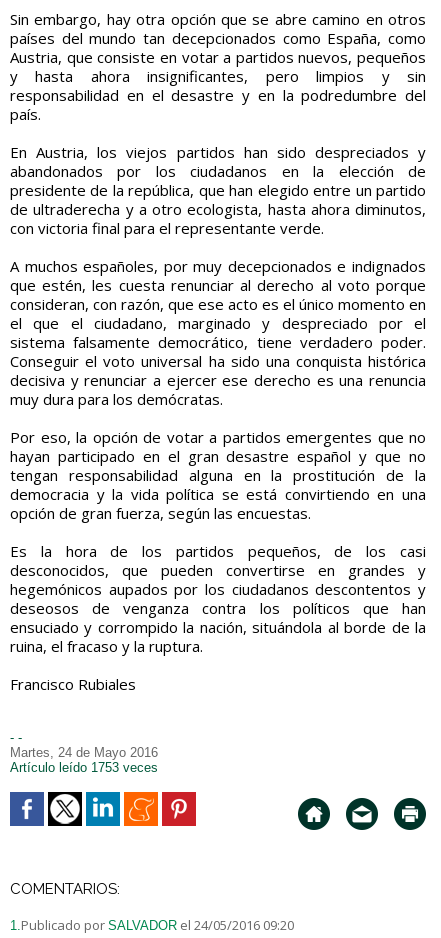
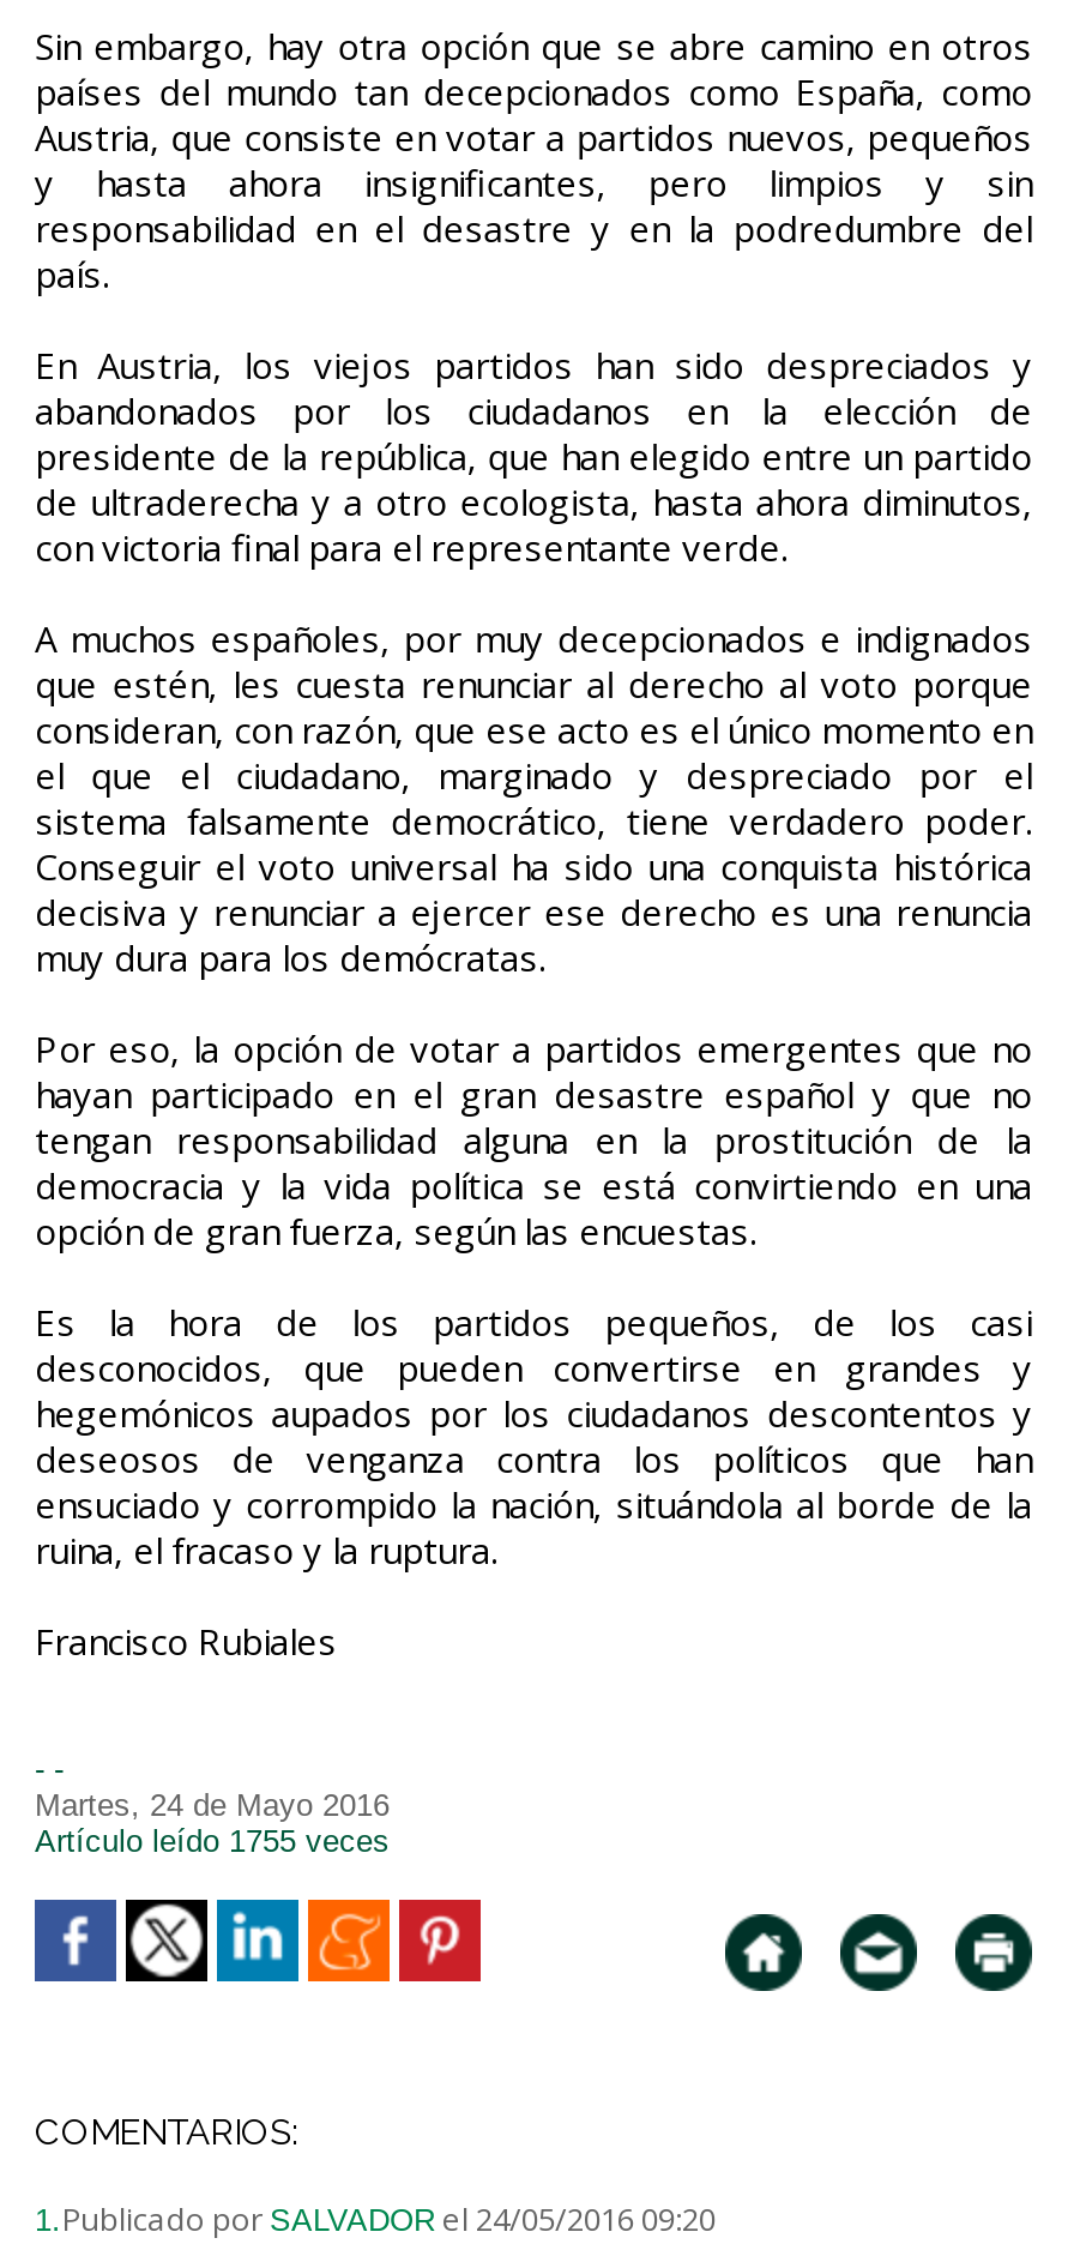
[10,760,158,775] Artículo leído 1753 veces -> [35,1823,390,1859] Artículo leído 1755 veces

